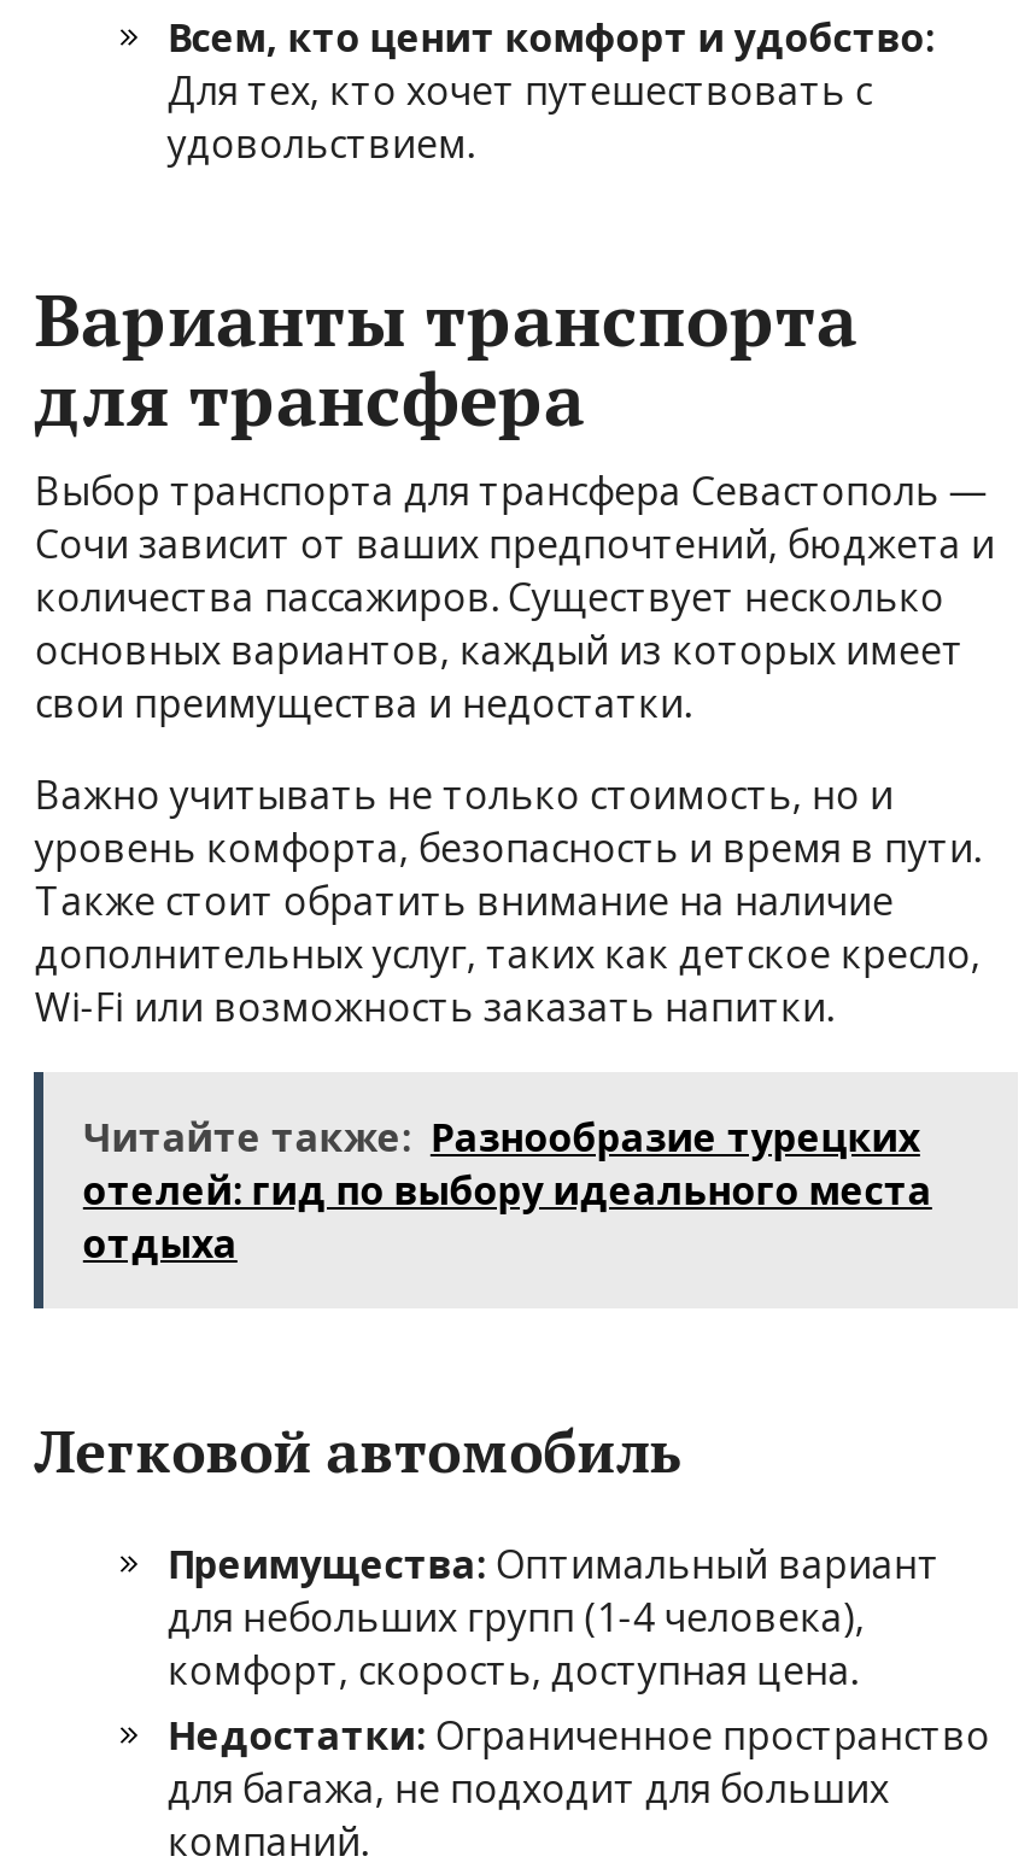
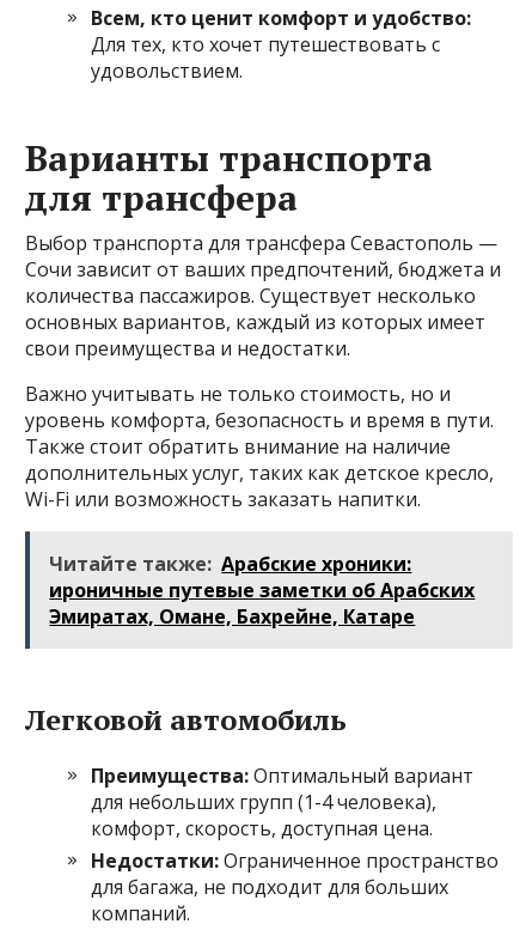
[83,1110,932,1269] Читайте также: Разнообразие турецких | отелей: гид по выбору идеального места | отдыха -> [49,551,475,630] Читайте также: Арабские хроники: | ироничные путевые заметки об Арабских | Эмиратах, Омане, Бахрейне, Катаре

